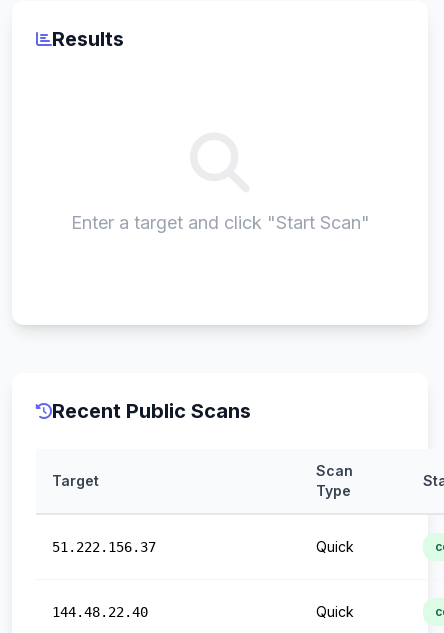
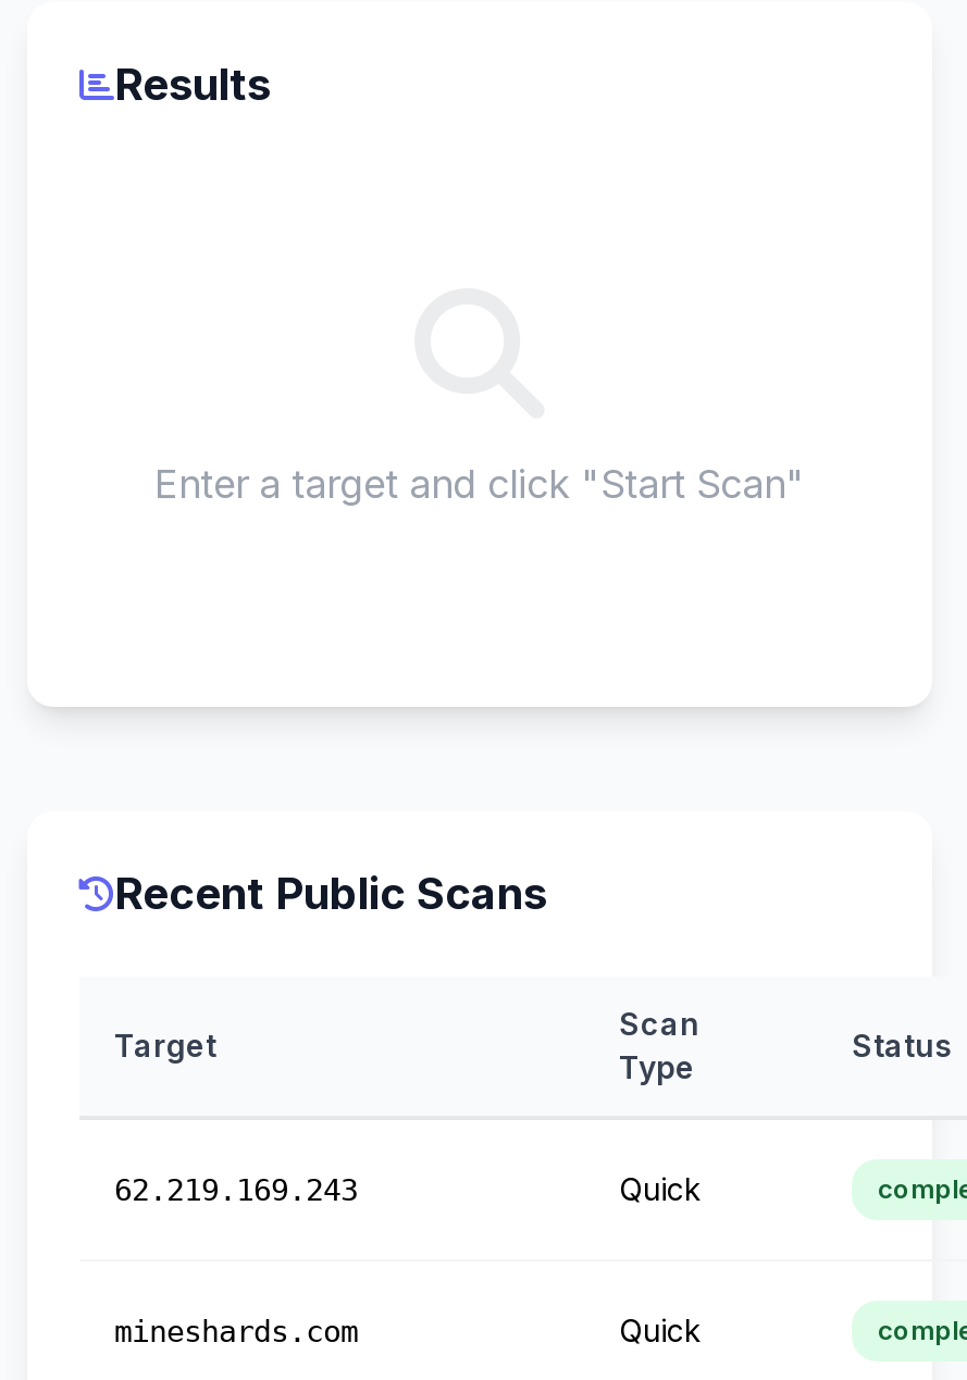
[52,539,156,555] 51.222.156.37 -> [114,1172,358,1207] 62.219.169.243
[52,604,148,620] 144.48.22.40 -> [114,1314,358,1348] mineshards.com

